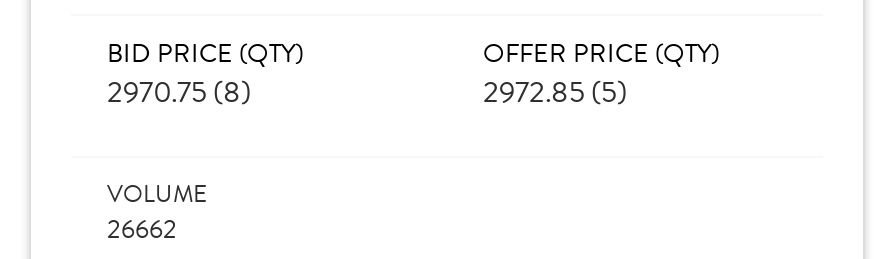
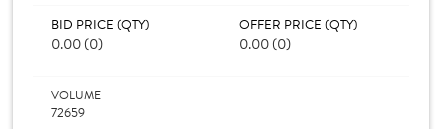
[107,70,251,114] 2970.75 (8) -> [51,33,103,55] 0.00 (0)
[483,70,627,114] 2972.85 (5) -> [239,33,291,55] 0.00 (0)
[107,210,177,250] 26662 -> [51,103,85,123] 72659

